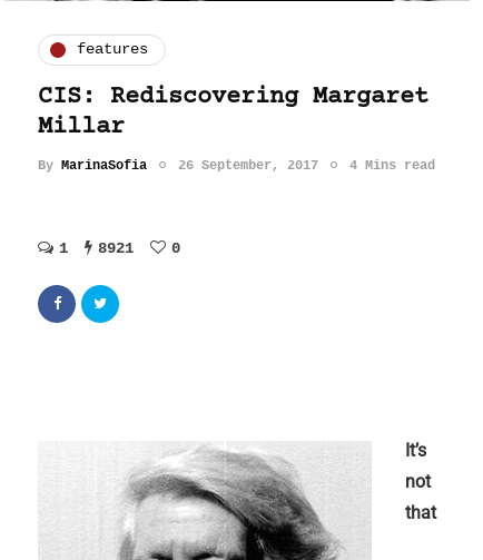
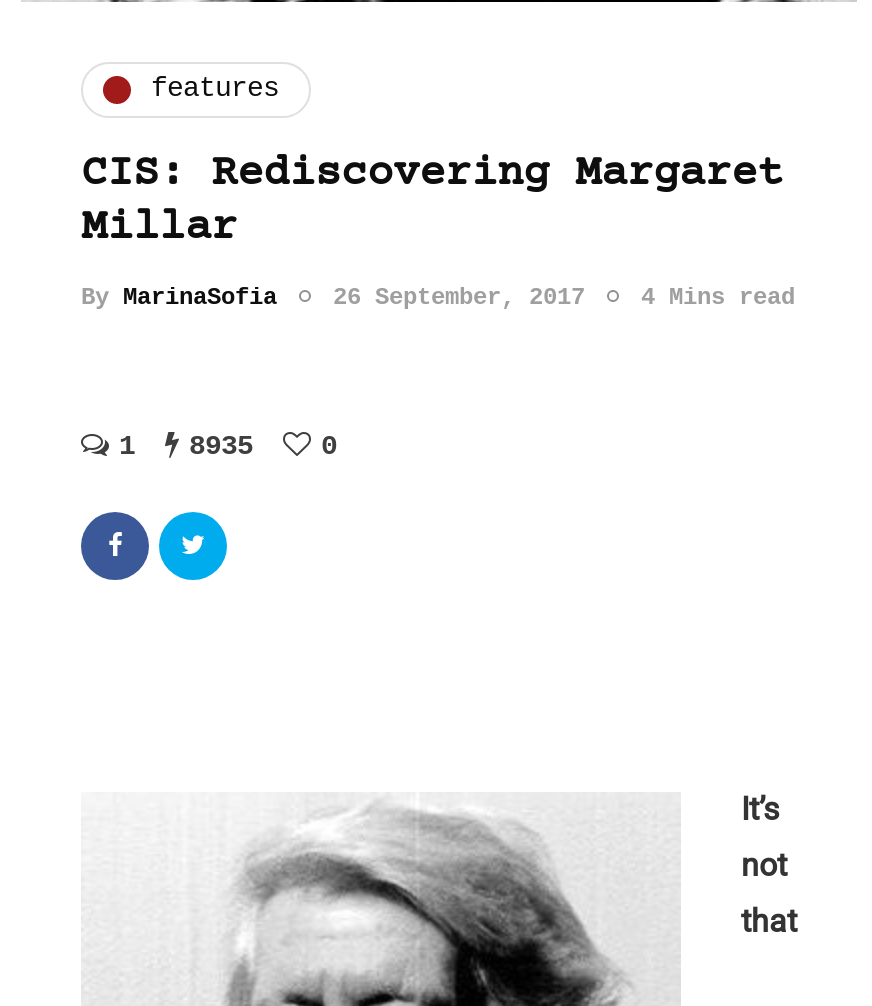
[59,239,134,257] 1 8921 -> [119,429,253,461] 1 8935

